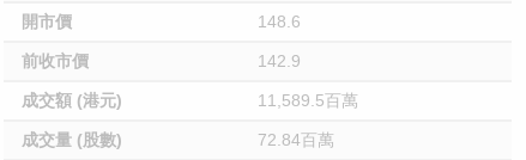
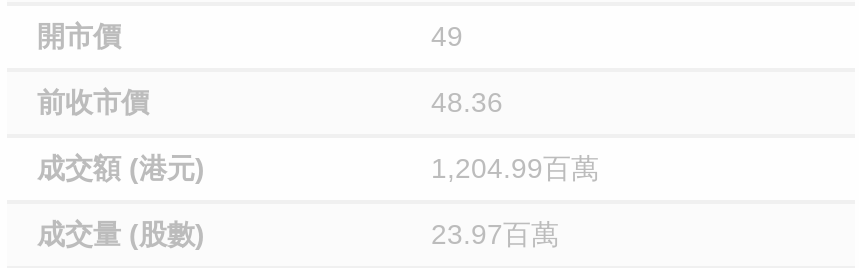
[258,12,301,31] 148.6 -> [431,20,463,52] 49
[258,51,301,70] 142.9 -> [431,86,503,118] 48.36
[258,91,358,110] 11,589.5百萬 -> [431,152,599,184] 1,204.99百萬
[258,130,334,149] 72.84百萬 -> [431,218,559,250] 23.97百萬

